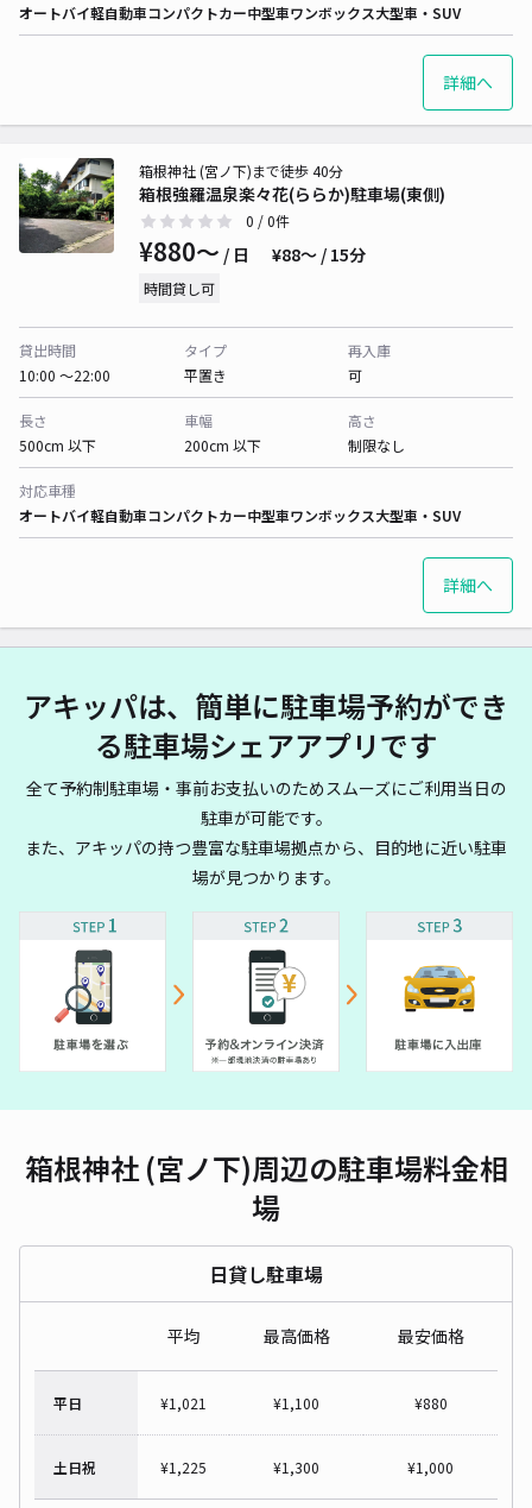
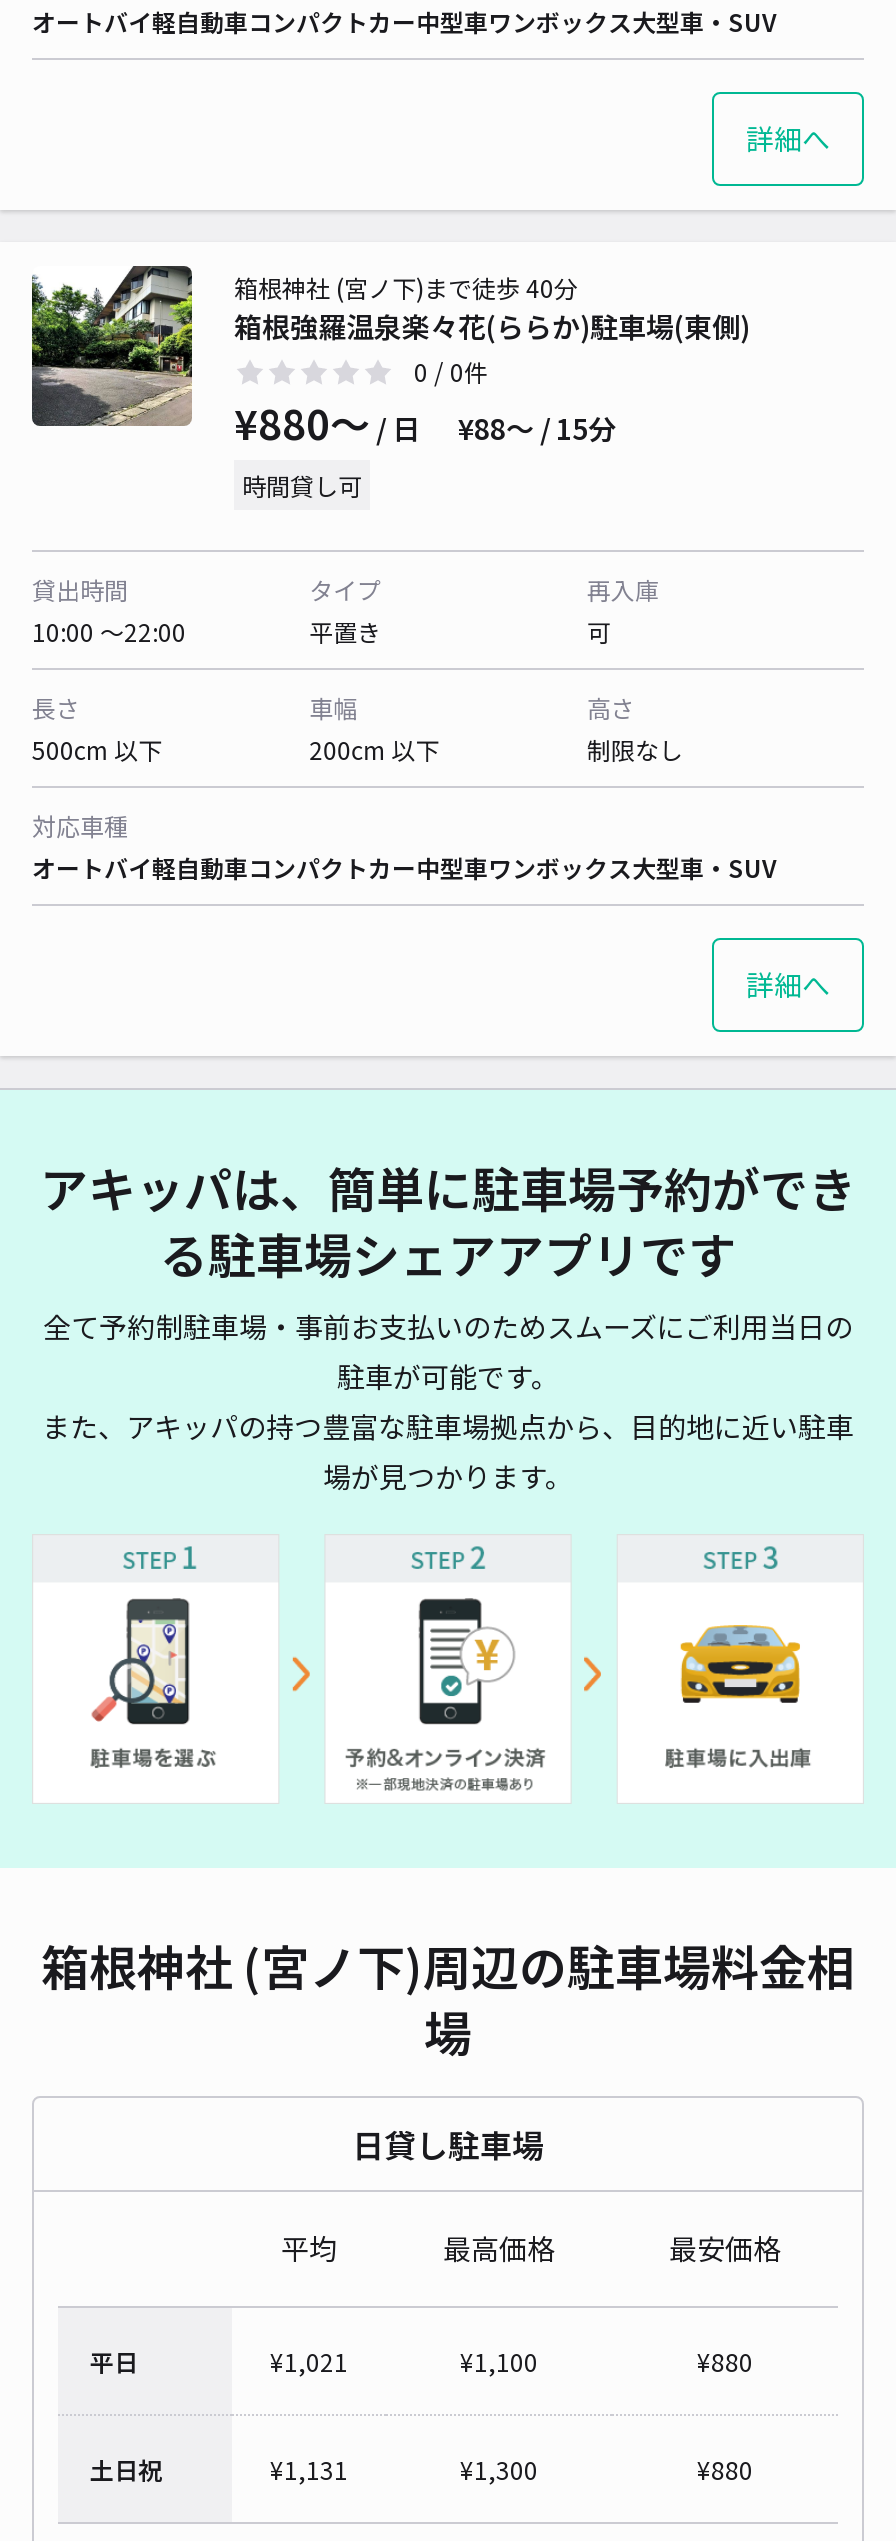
[160,1457,207,1477] ¥1,225 -> [270,2452,348,2486] ¥1,131
[407,1457,454,1477] ¥1,000 -> [697,2452,753,2486] ¥880

